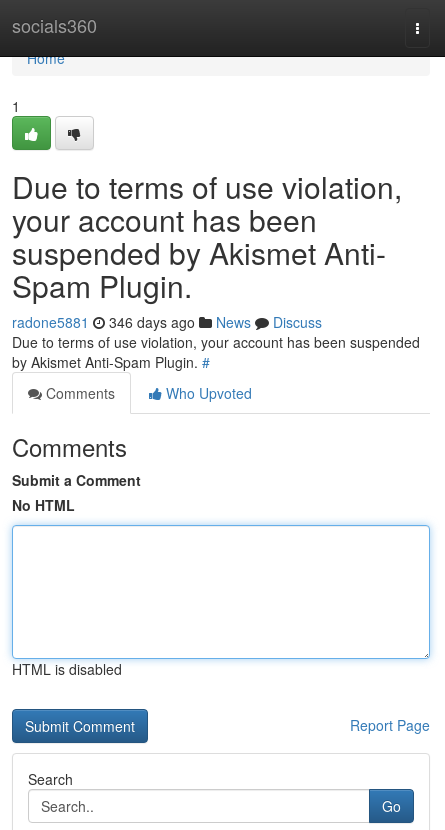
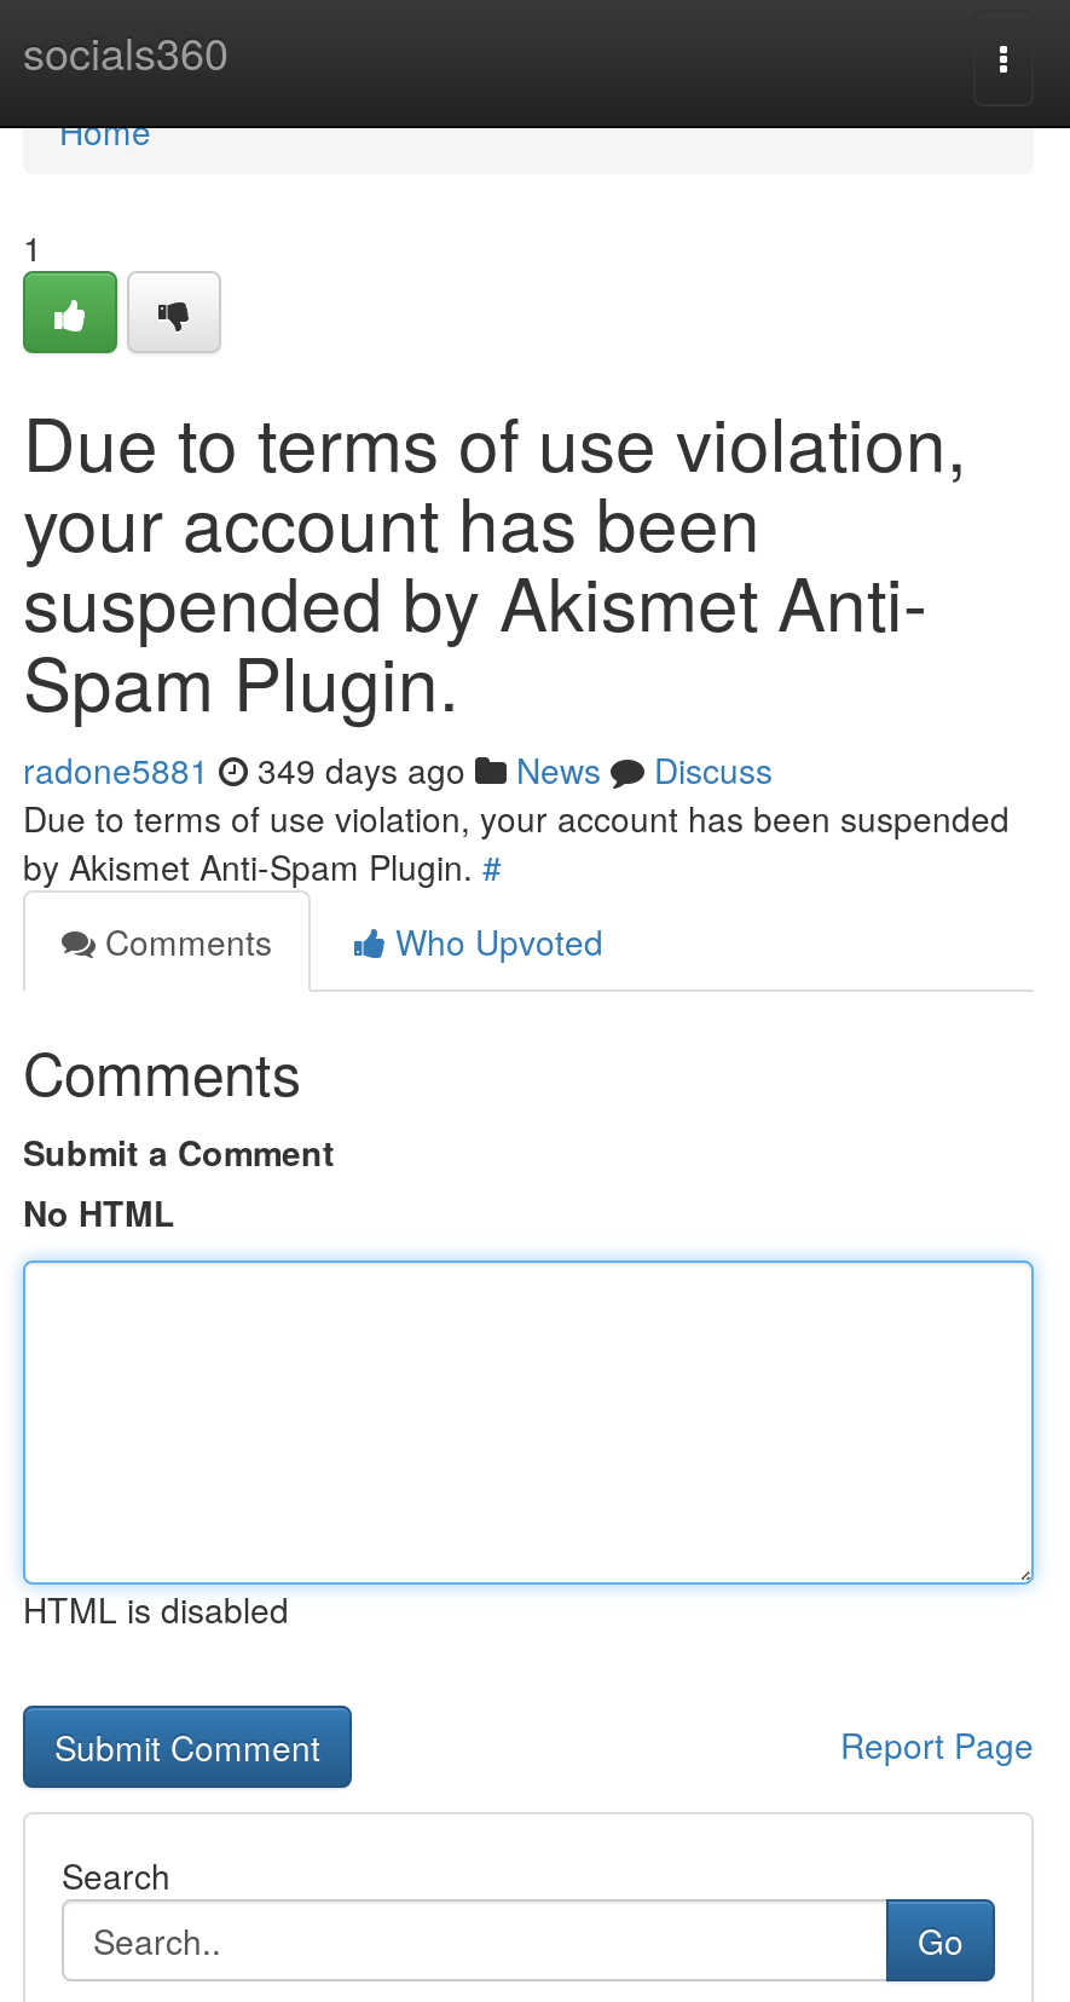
[12,312,322,332] radone5881 346 days ago News Discuss -> [23,745,773,794] radone5881 349 days ago News Discuss

